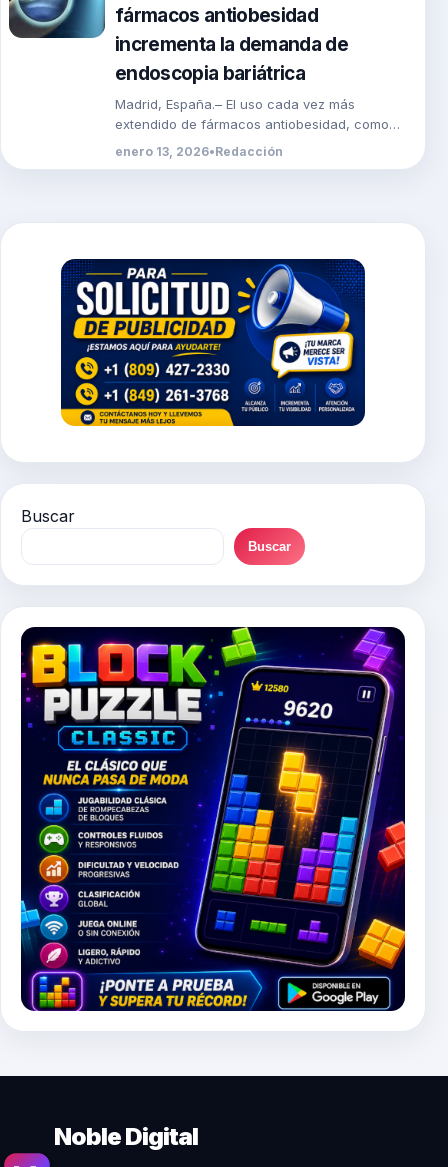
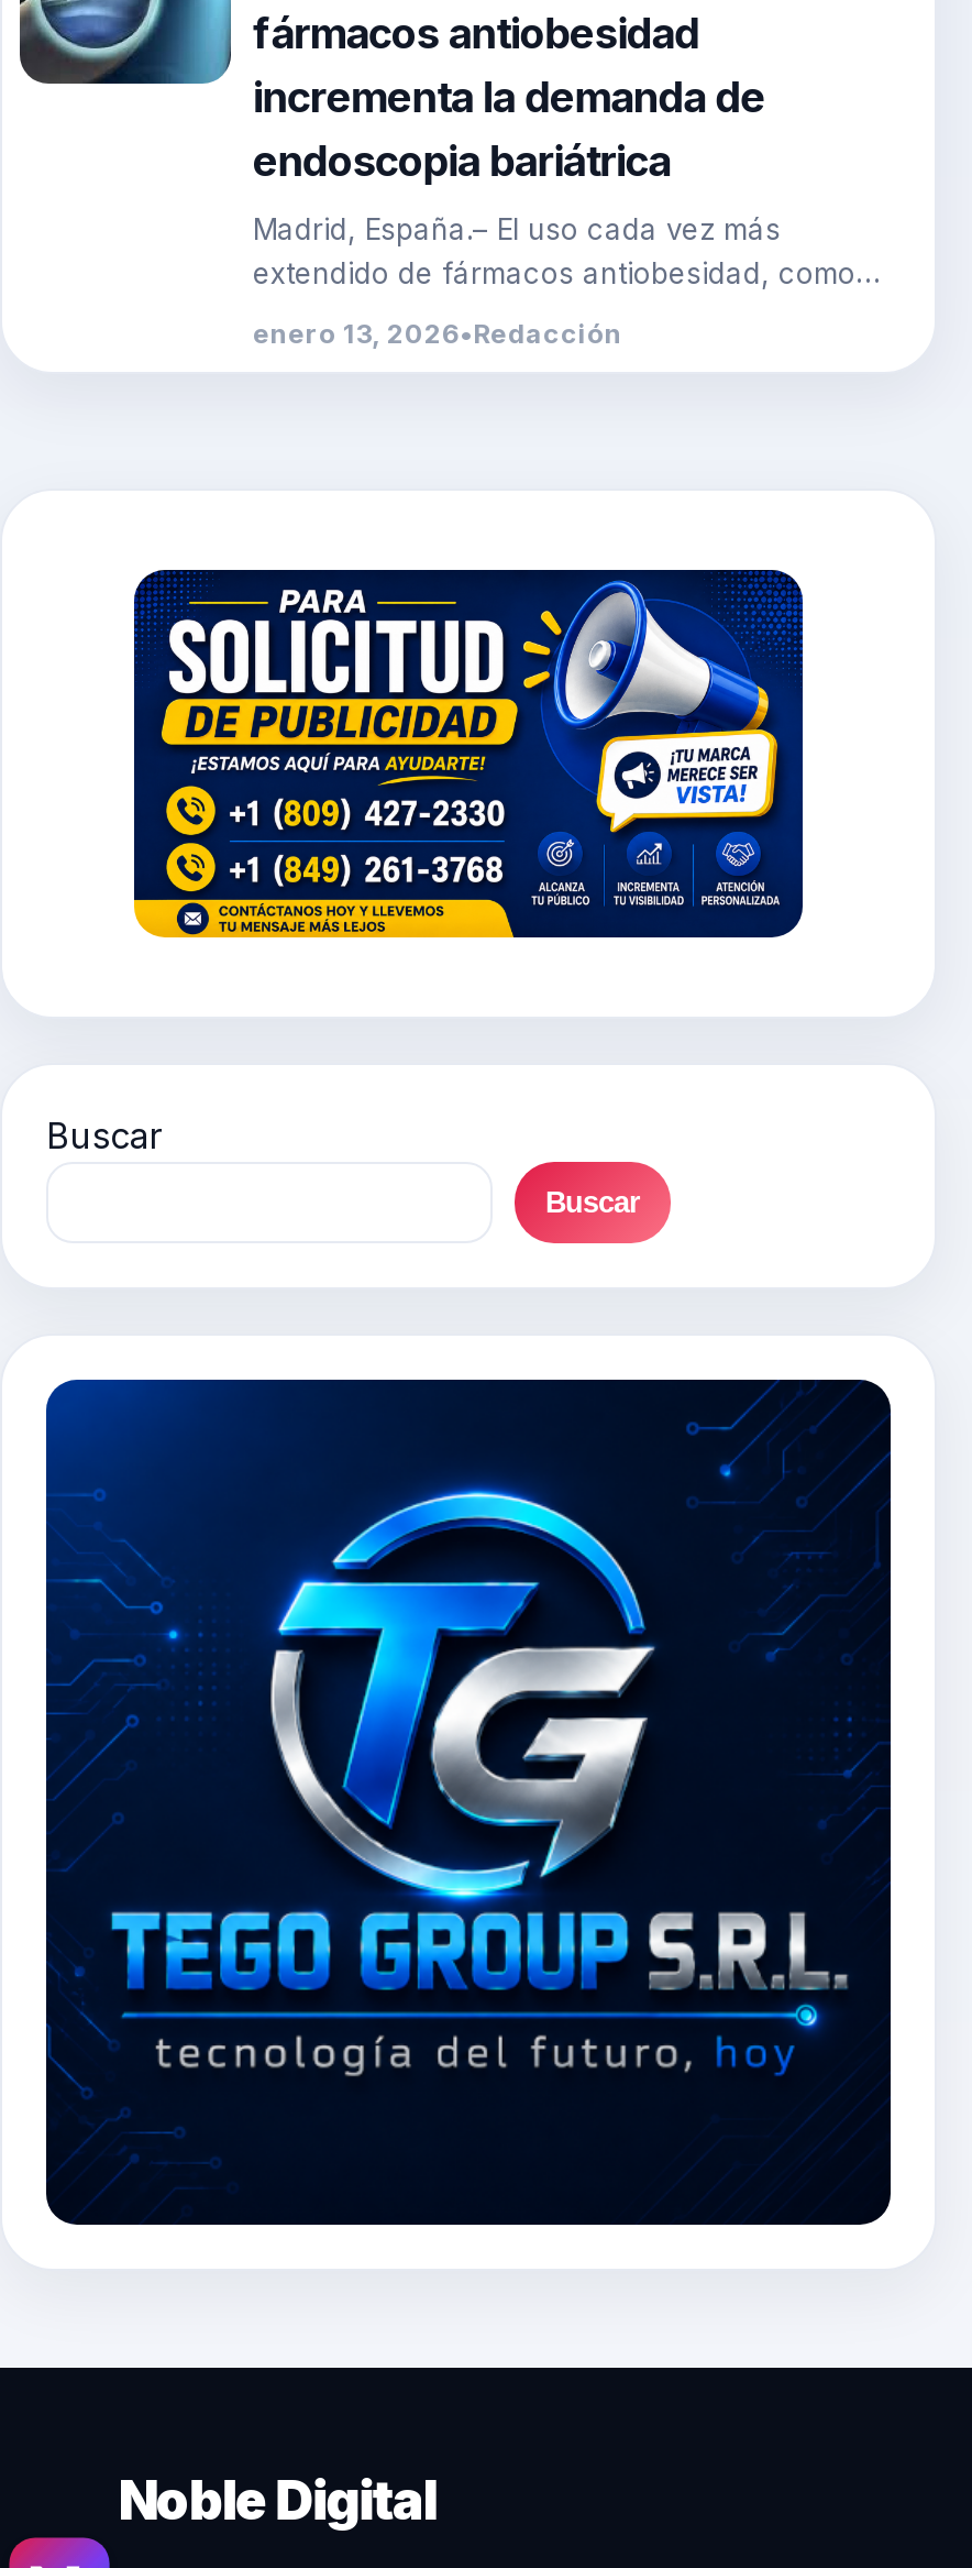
[20,626,406,1012] [image] -> [44,1378,893,2227] [image]

